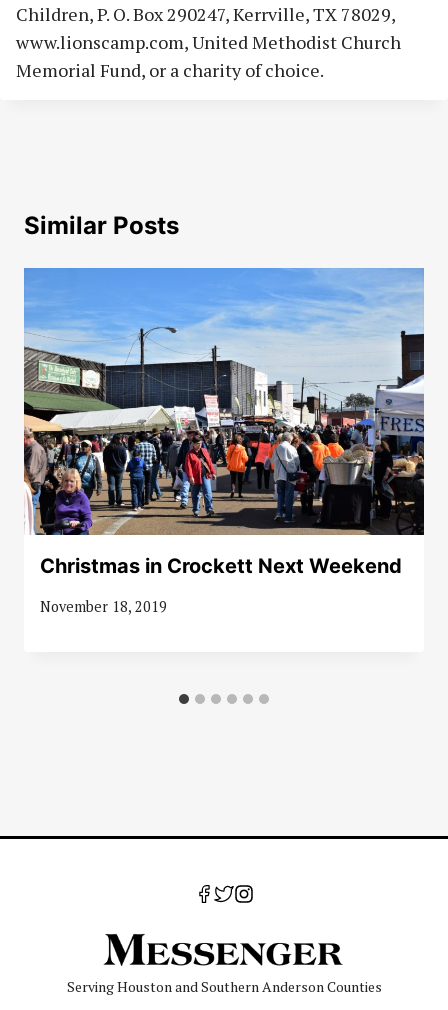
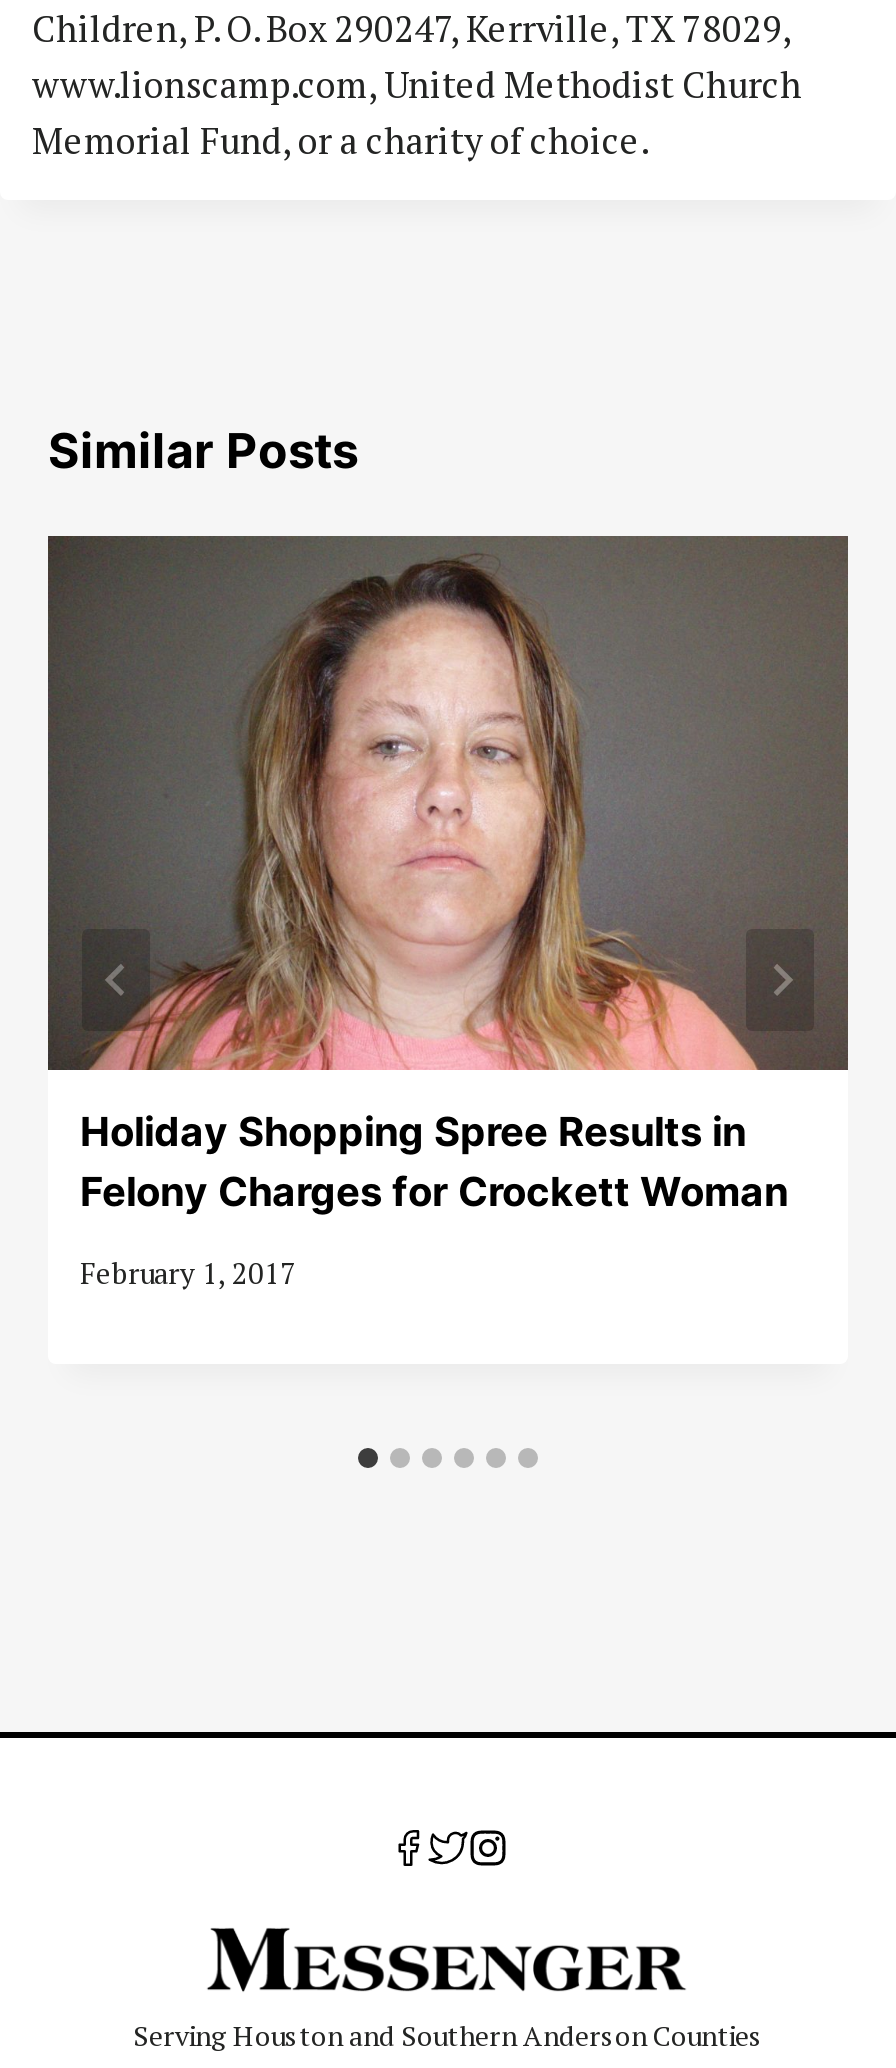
[23,267,425,578] [image] | Christmas in Crockett Next Weekend -> [46,534,850,1216] [image] | Holiday Shopping Spree Results in | Felony Charges for Crockett Woman
[40,597,167,616] November 18, 2019 -> [80,1255,296,1293] February 1, 2017

